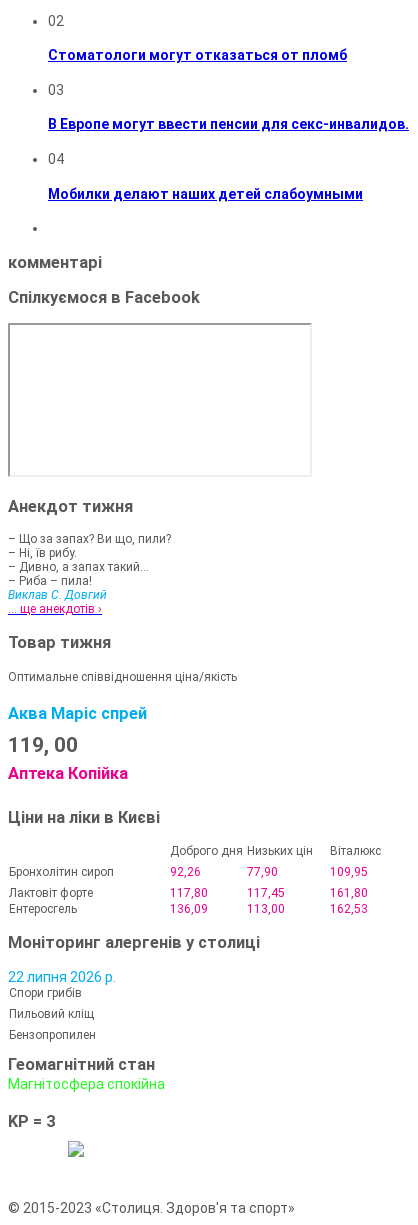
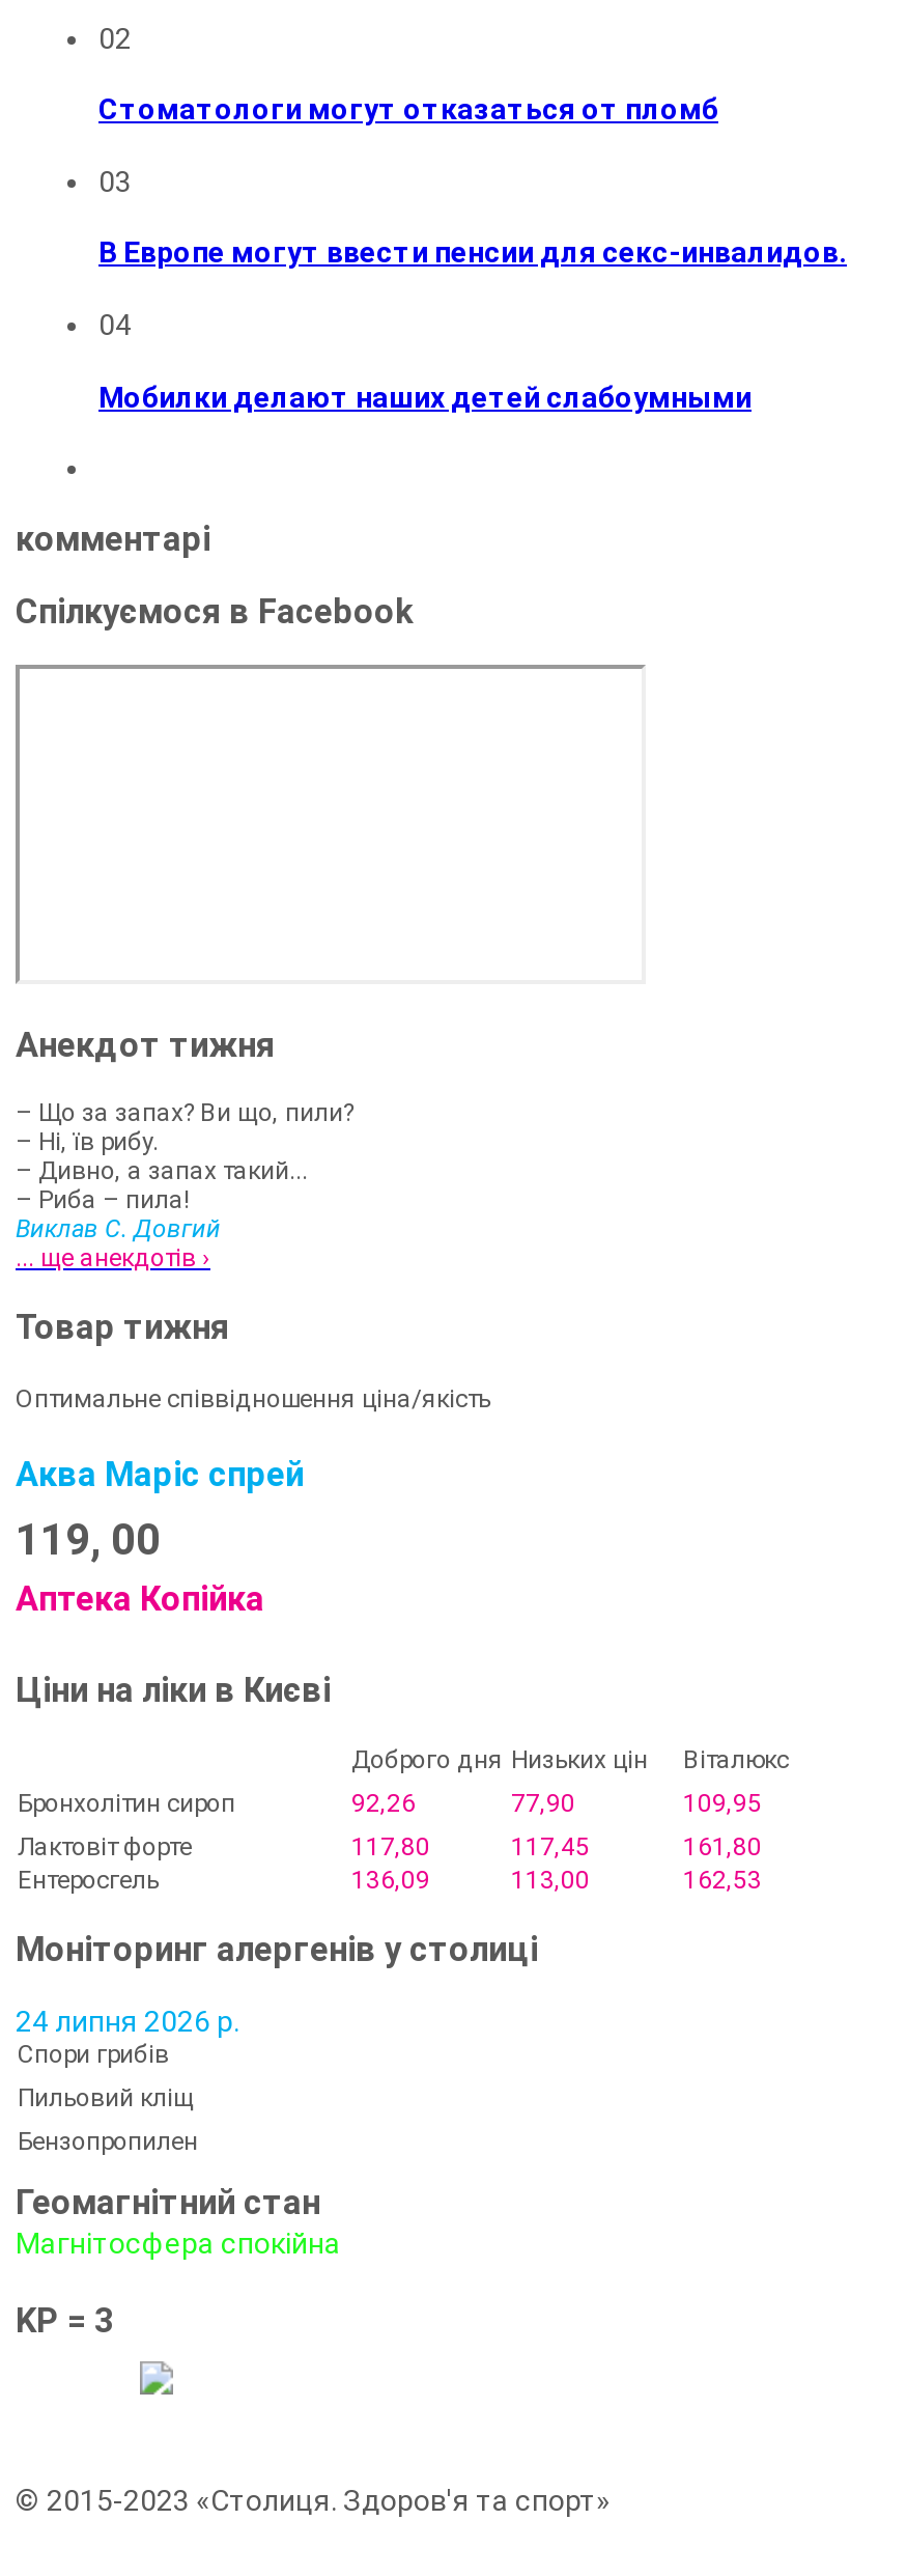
[8,969,116,985] 22 липня 2026 р. -> [16,2004,239,2037] 24 липня 2026 р.

